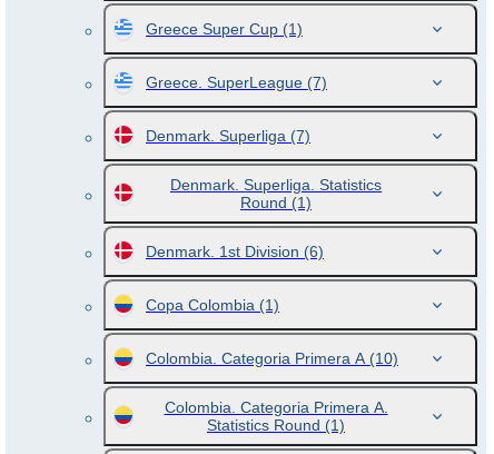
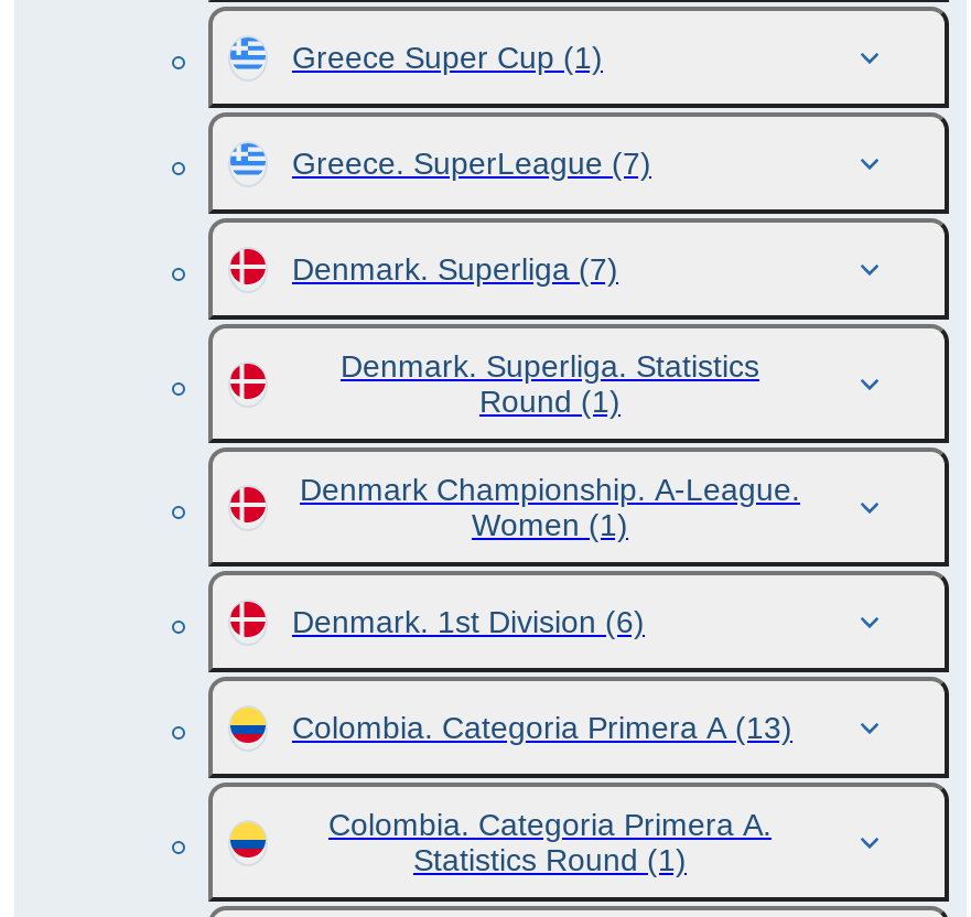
none -> [300,472,800,542] Denmark Championship. A-League. | Women (1)
moved [146,243,324,260] -> [292,604,645,639]: Denmark. 1st Division (6)
[146,296,398,367] Copa Colombia (1) | Colombia. Categoria Primera A (10) -> [292,710,792,745] Colombia. Categoria Primera A (13)

